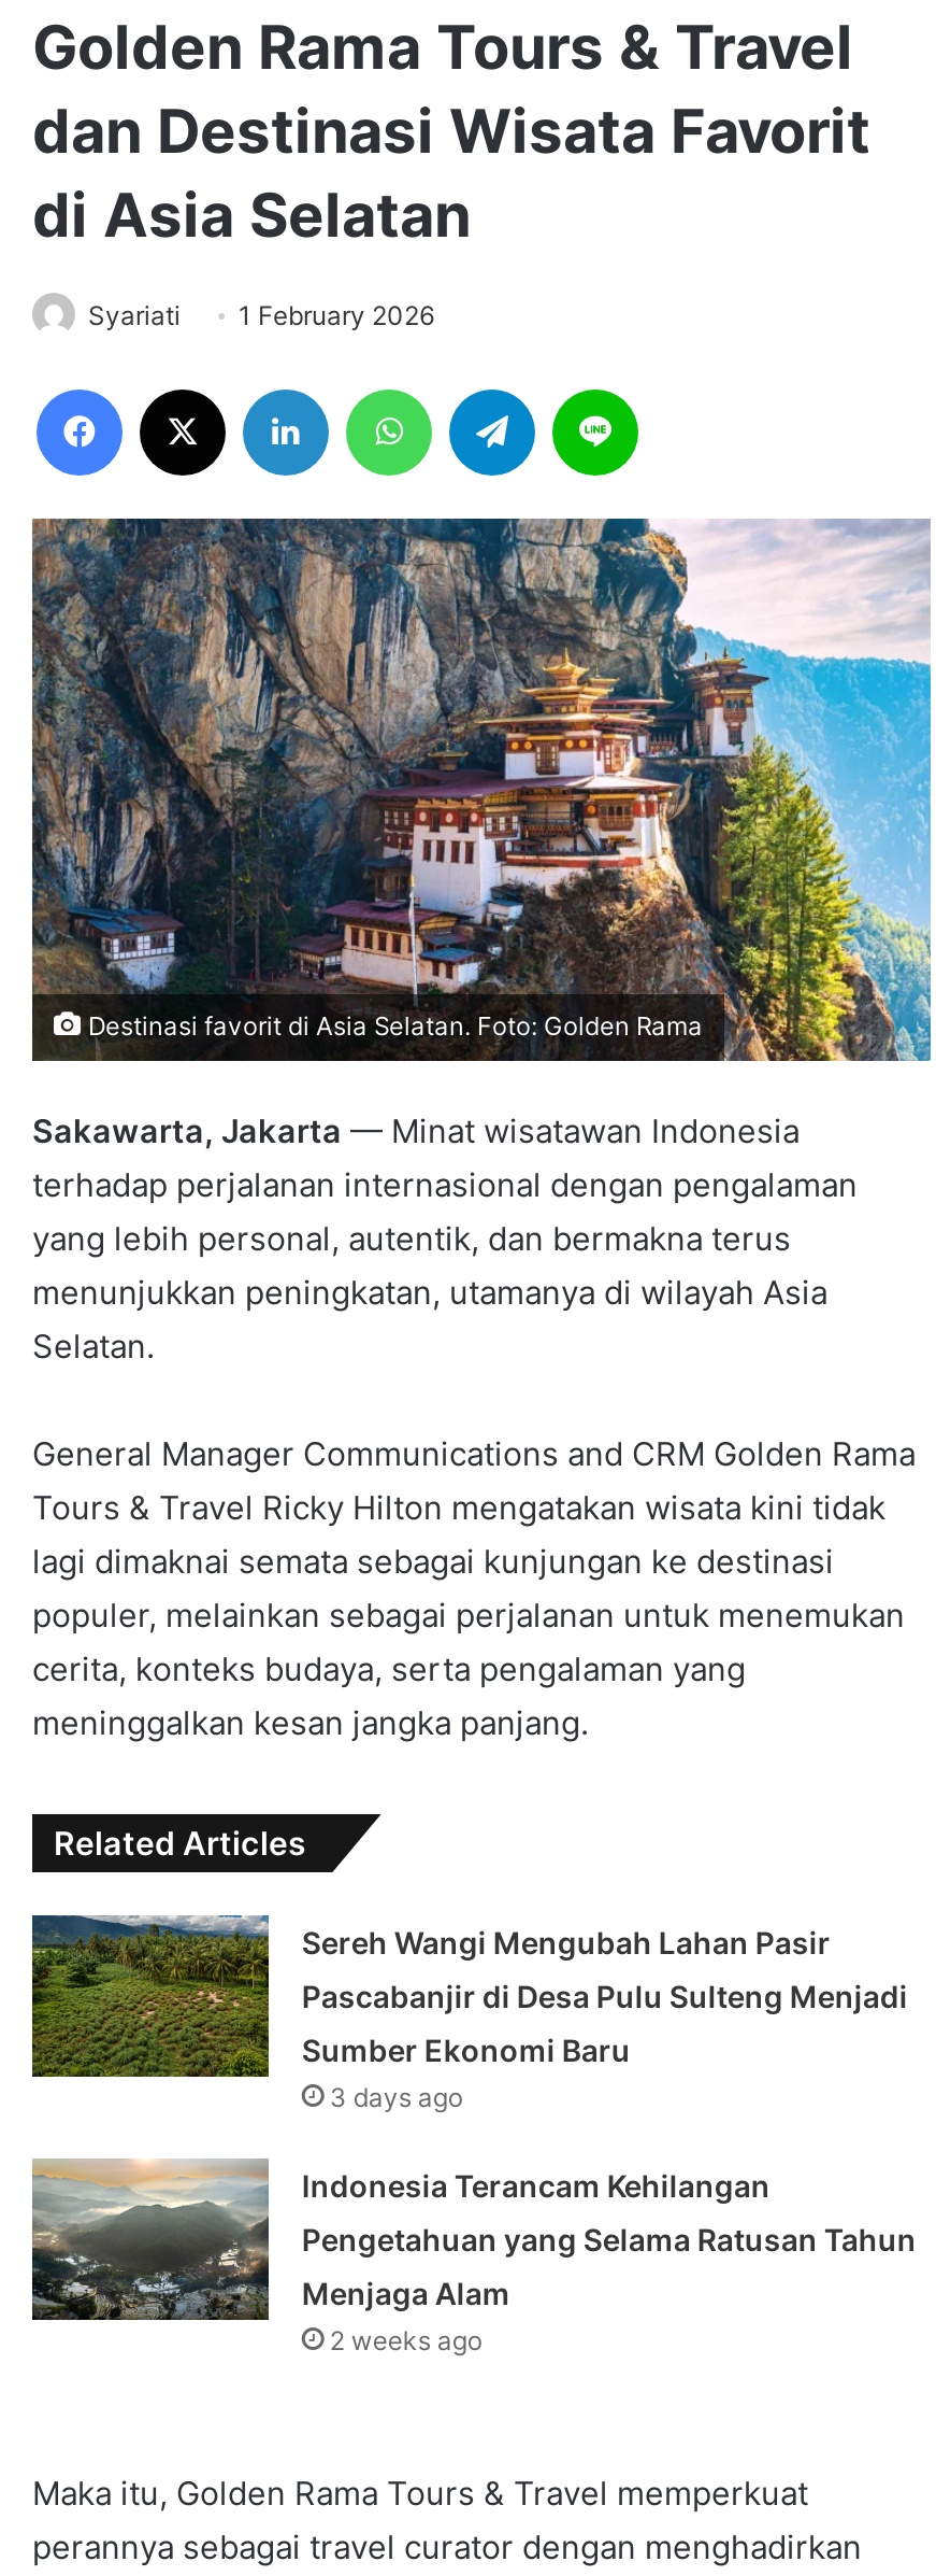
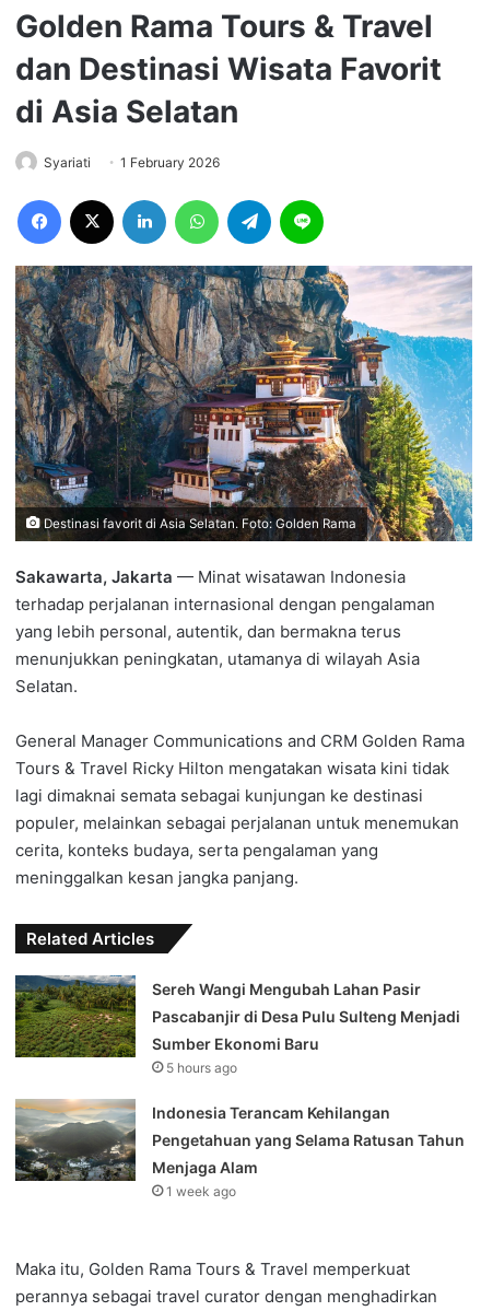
[329,2081,463,2114] 3 days ago -> [166,1060,238,1076] 5 hours ago
[329,2325,482,2357] 2 weeks ago -> [166,1183,236,1200] 1 week ago

